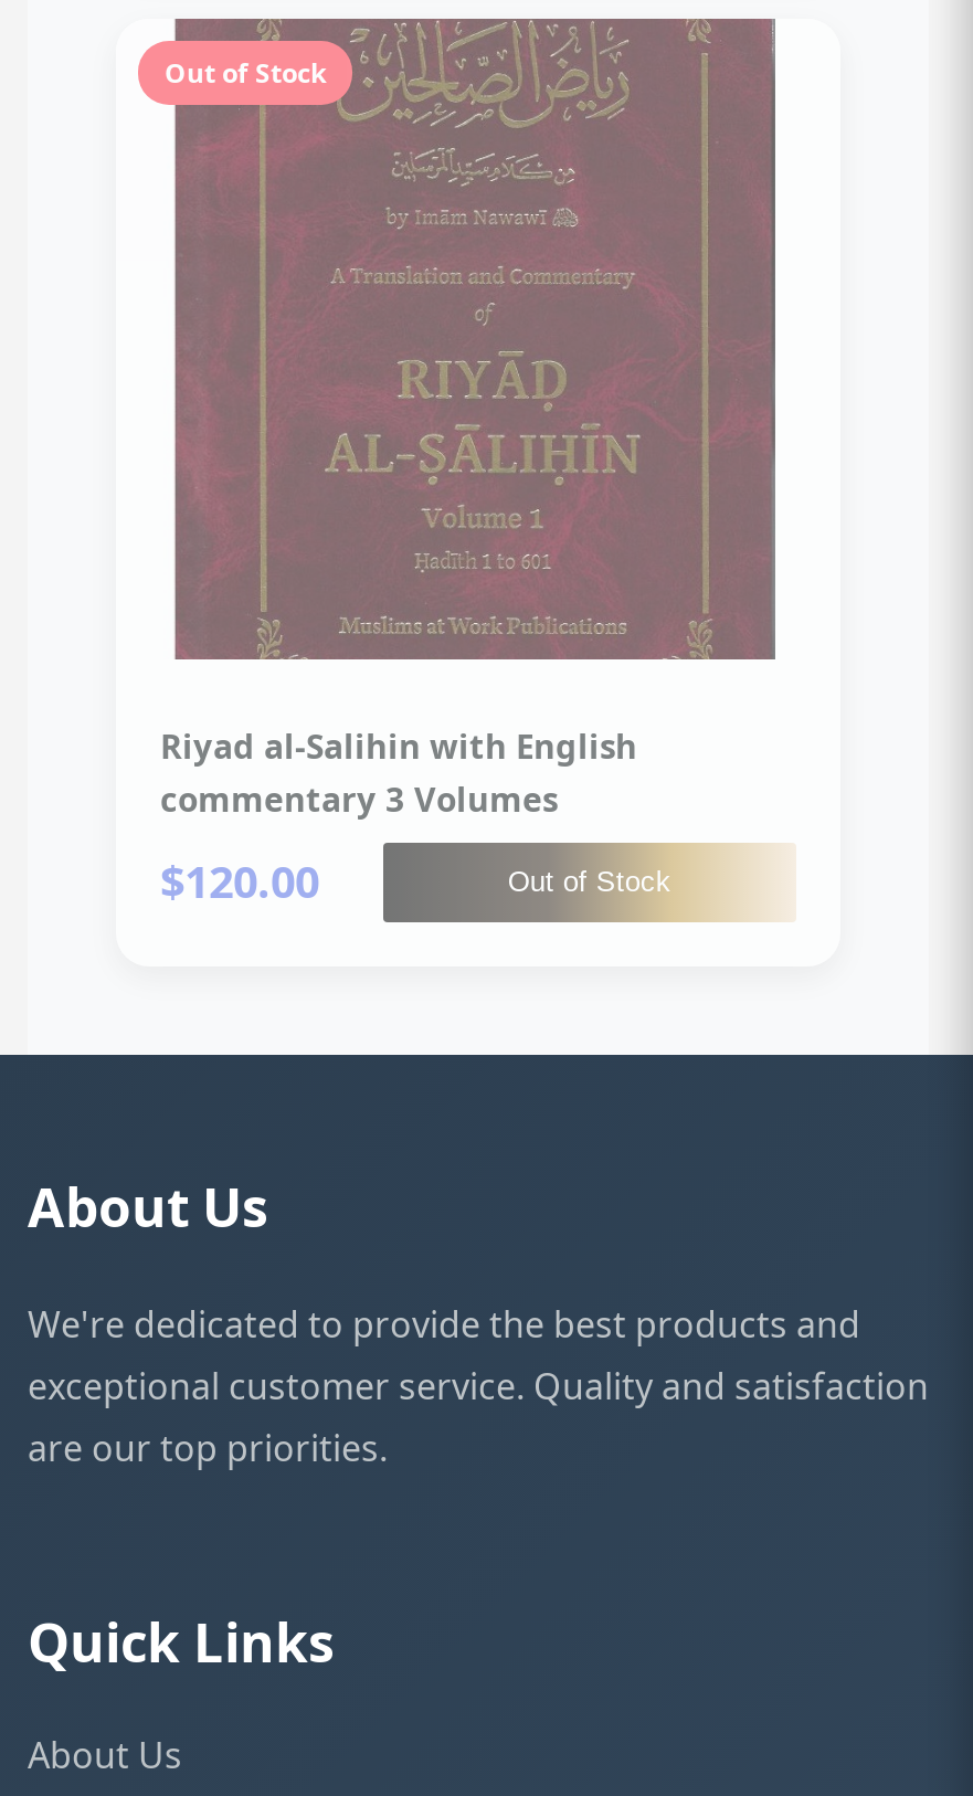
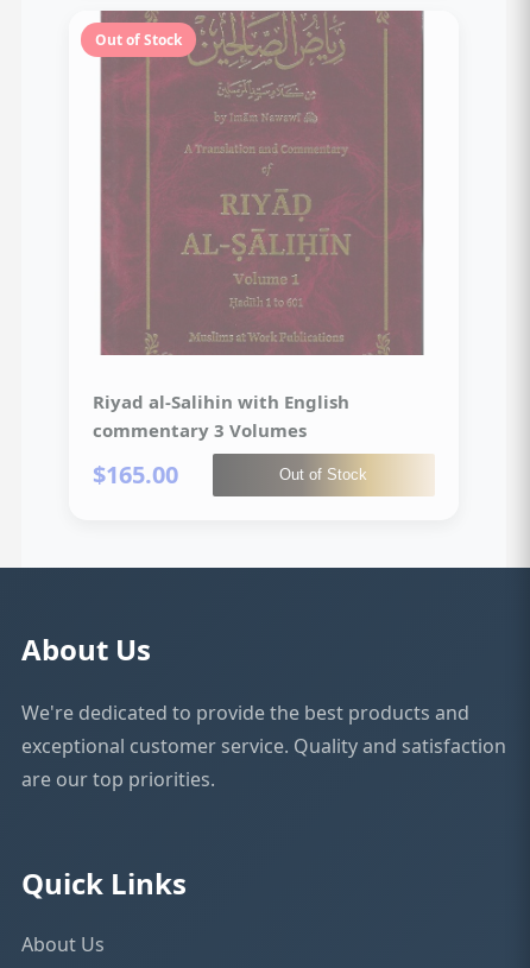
[160,851,319,911] $120.00 -> [93,458,178,490] $165.00

